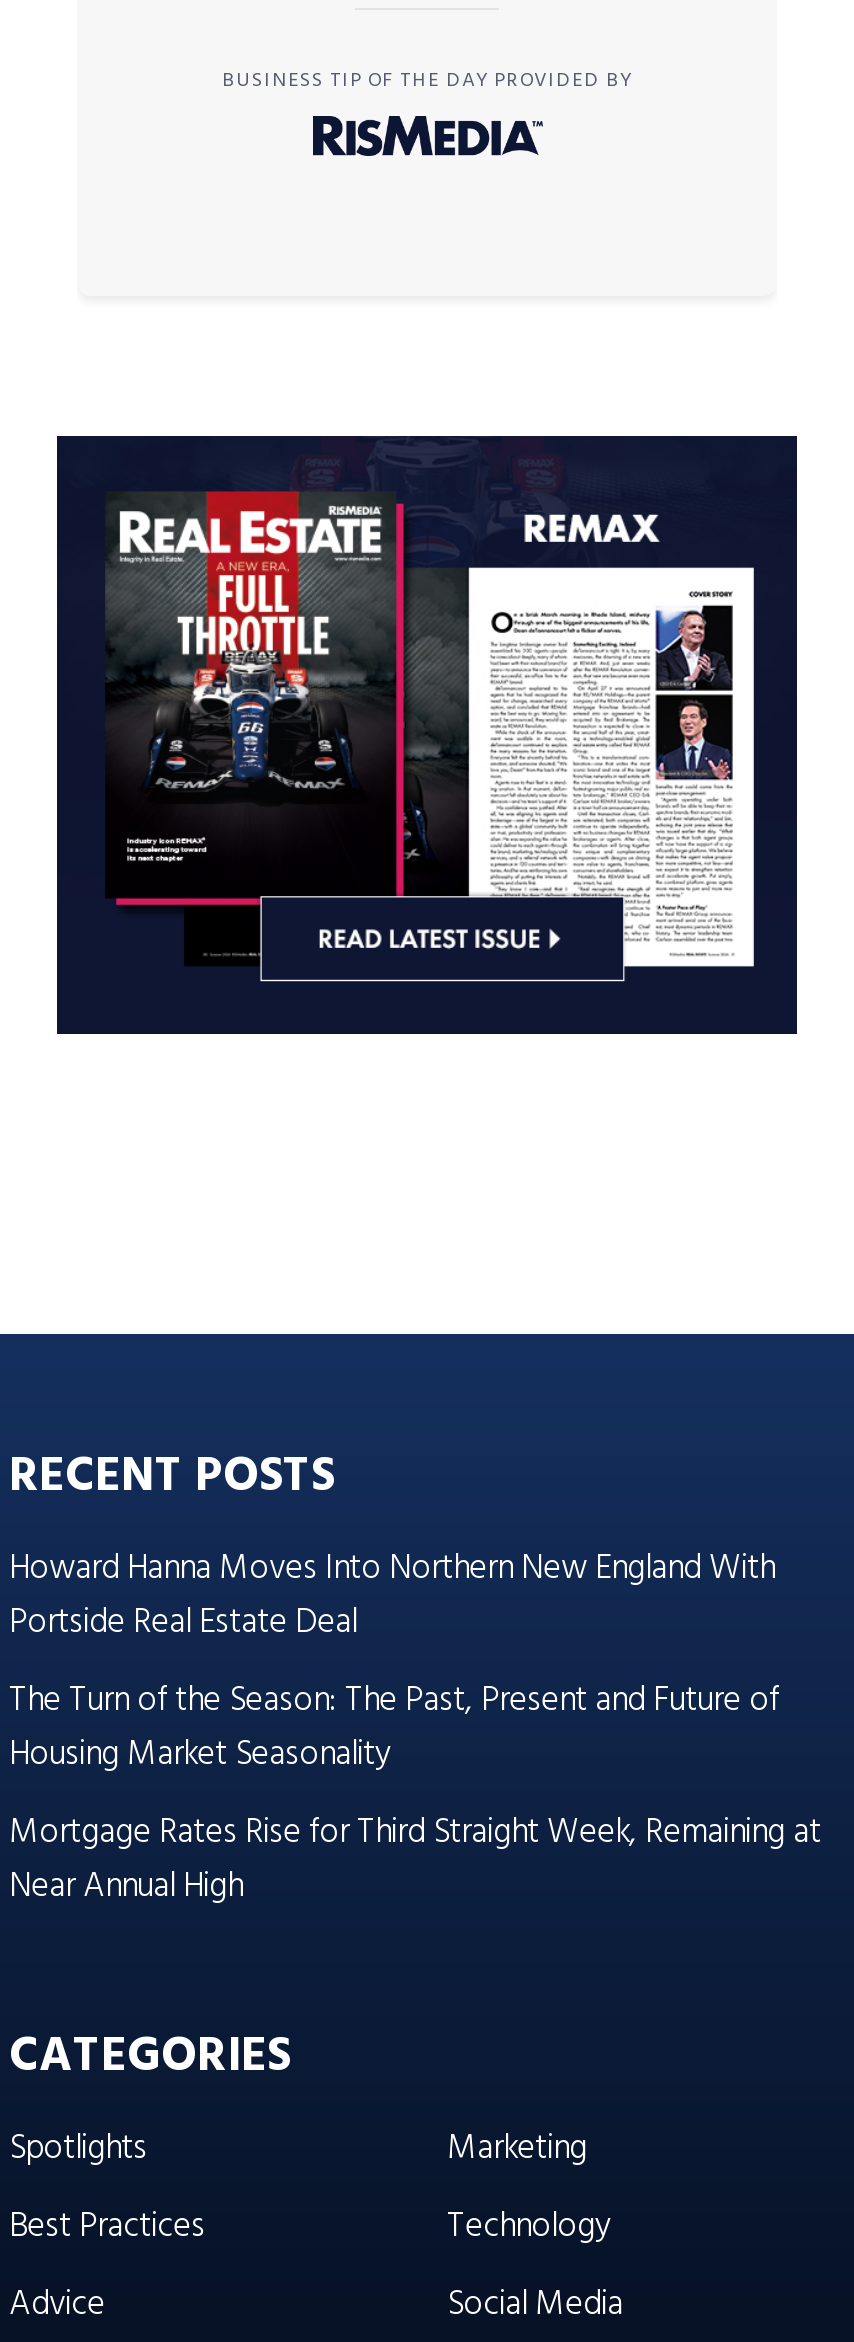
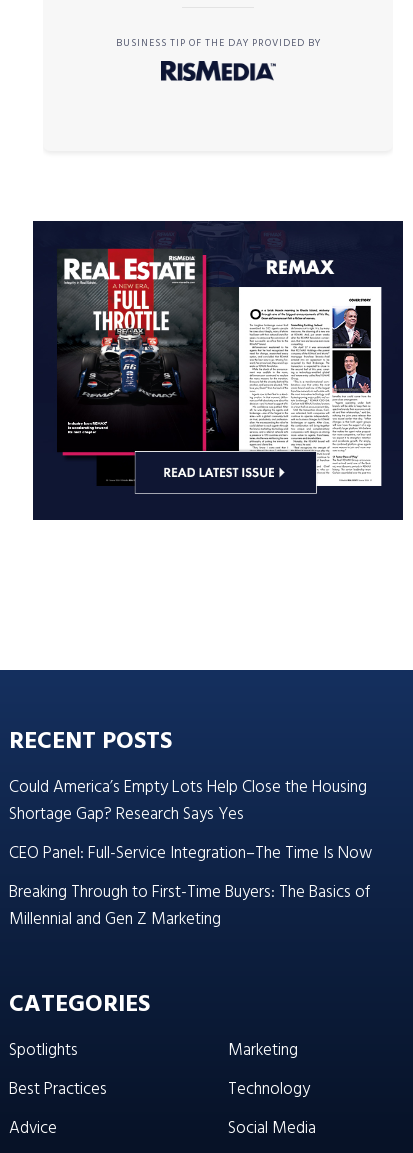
[9,1543,821,1915] Howard Hanna Moves Into Northern New England With | Portside Real Estate Deal | The Turn of the Season: The Past, Present and Future of | Housing Market Seasonality | Mortgage Rates Rise for Third Straight Week, Remaining at | Near Annual High -> [9,774,372,933] Could America’s Empty Lots Help Close the Housing | Shortage Gap? Research Says Yes | CEO Panel: Full-Service Integration–The Time Is Now | Breaking Through to First-Time Buyers: The Basics of | Millennial and Gen Z Marketing

